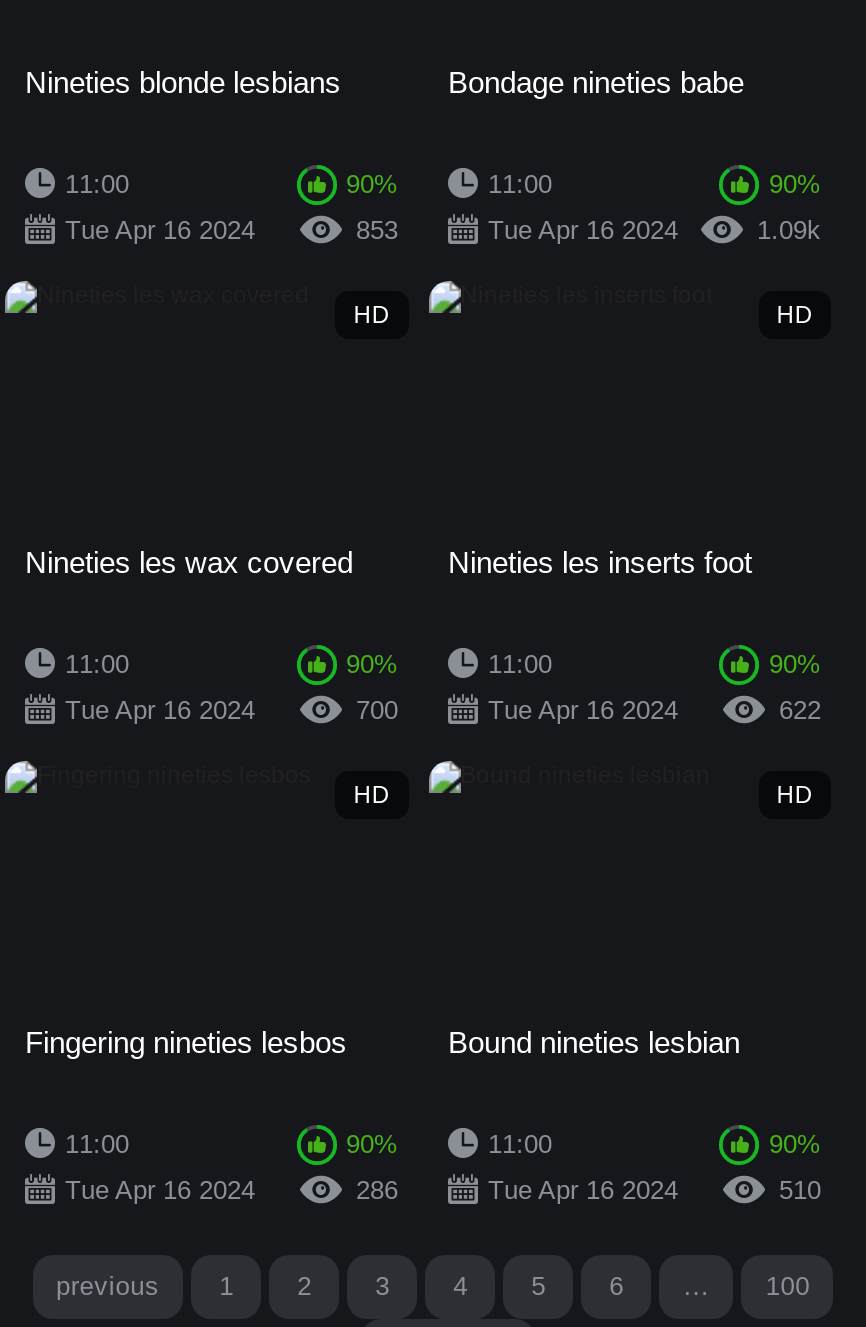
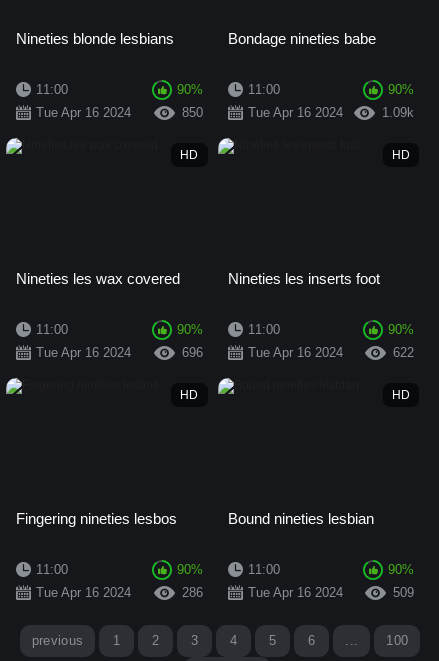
[356,215,398,245] 853 -> [181,105,202,120] 850
[356,695,398,725] 700 -> [181,345,202,360] 696
[779,1175,821,1205] 510 -> [393,585,414,600] 509

